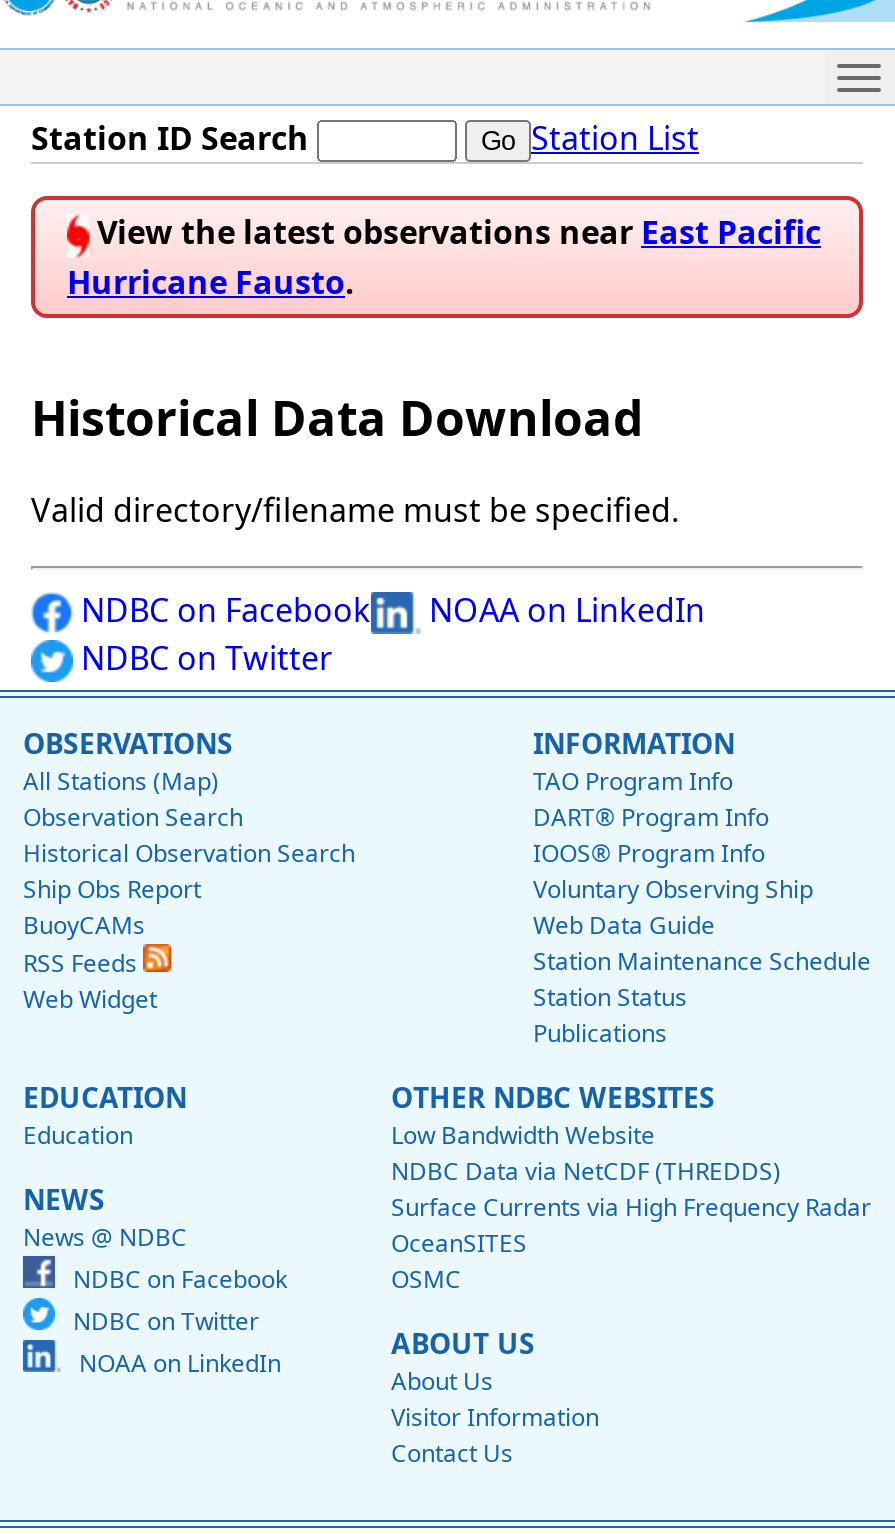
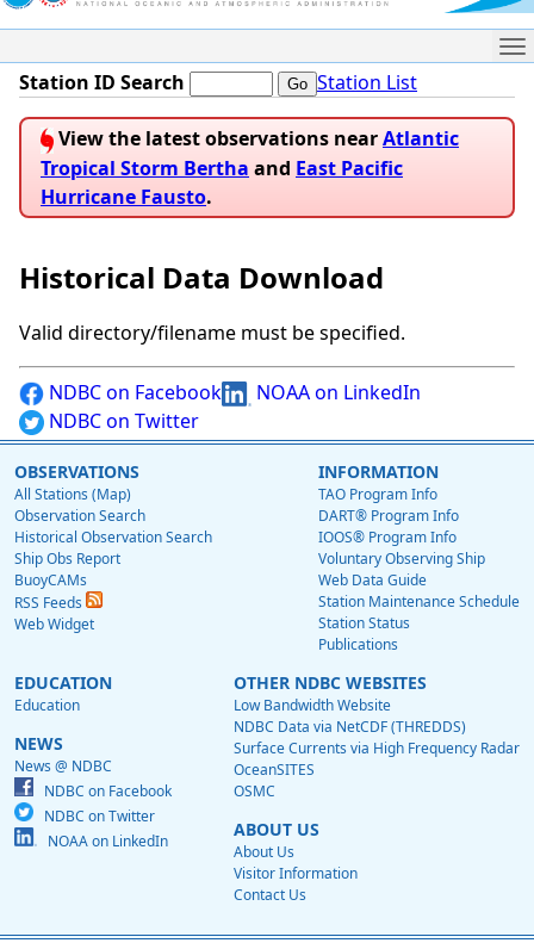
[89,211,821,255] View the latest observations near East Pacific -> [41,126,459,181] View the latest observations near Atlantic | Tropical Storm Bertha and East Pacific

